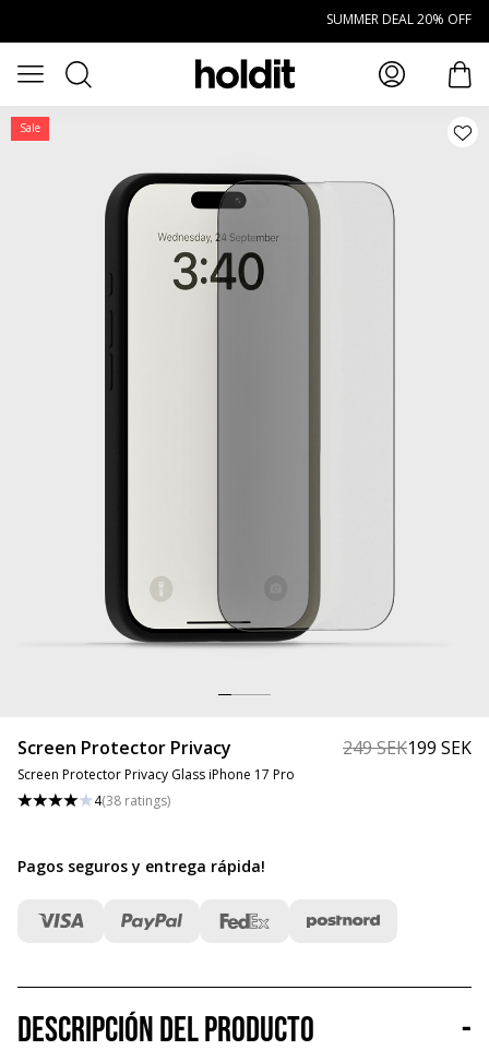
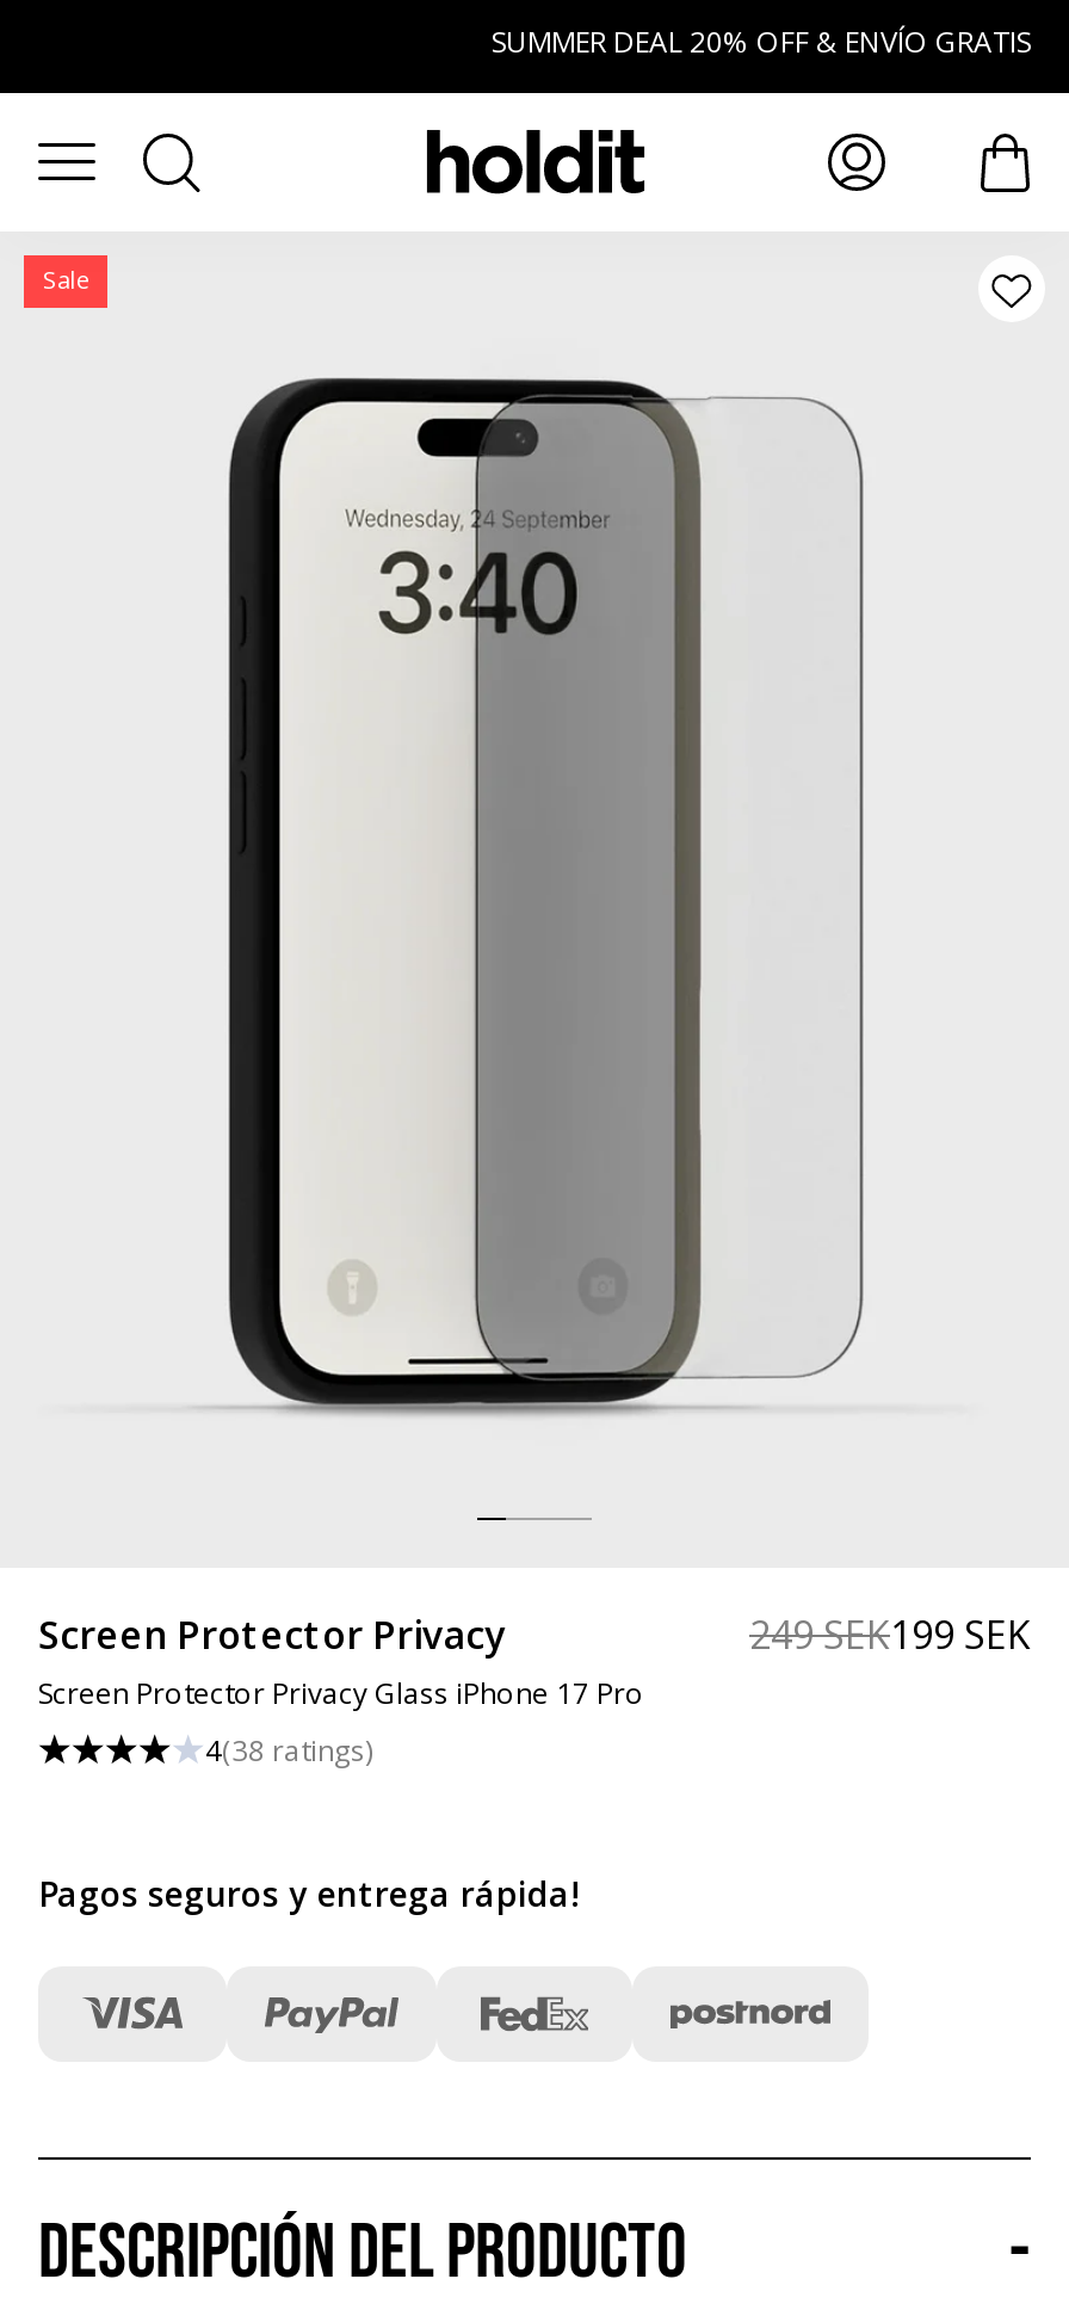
[326,10,472,28] SUMMER DEAL 20% OFF -> [492,21,1031,62] SUMMER DEAL 20% OFF & ENVÍO GRATIS

